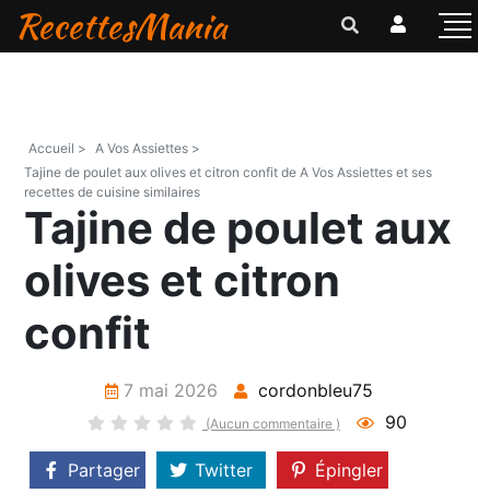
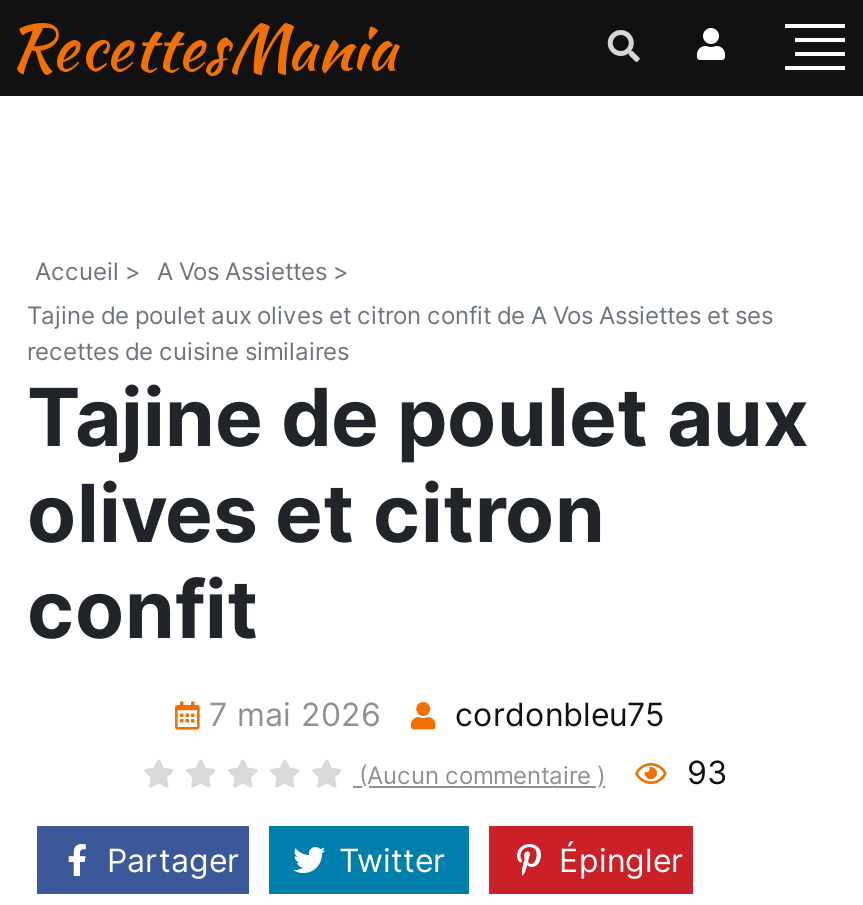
[385,411,407,433] 90 -> [687,752,727,792] 93

